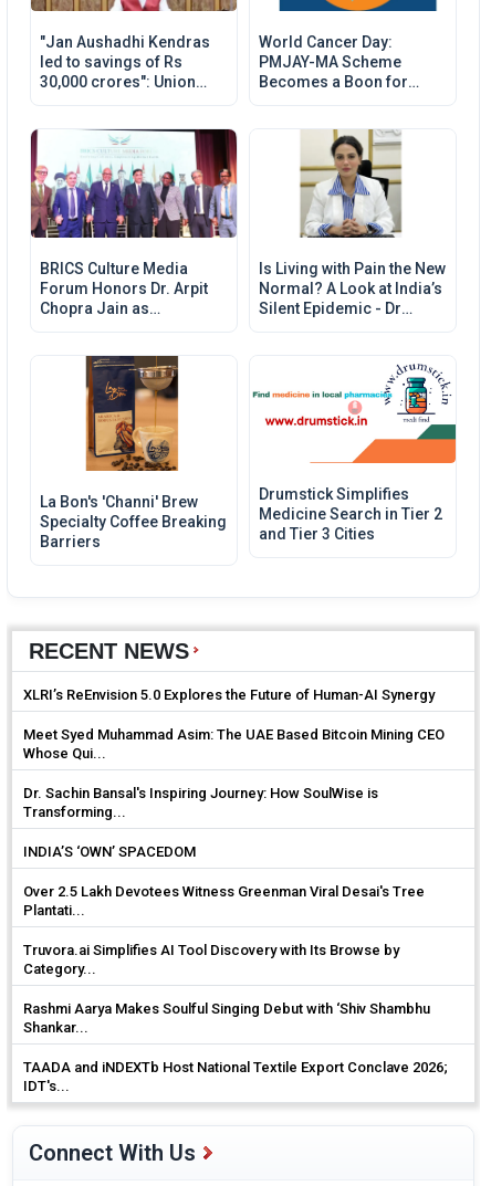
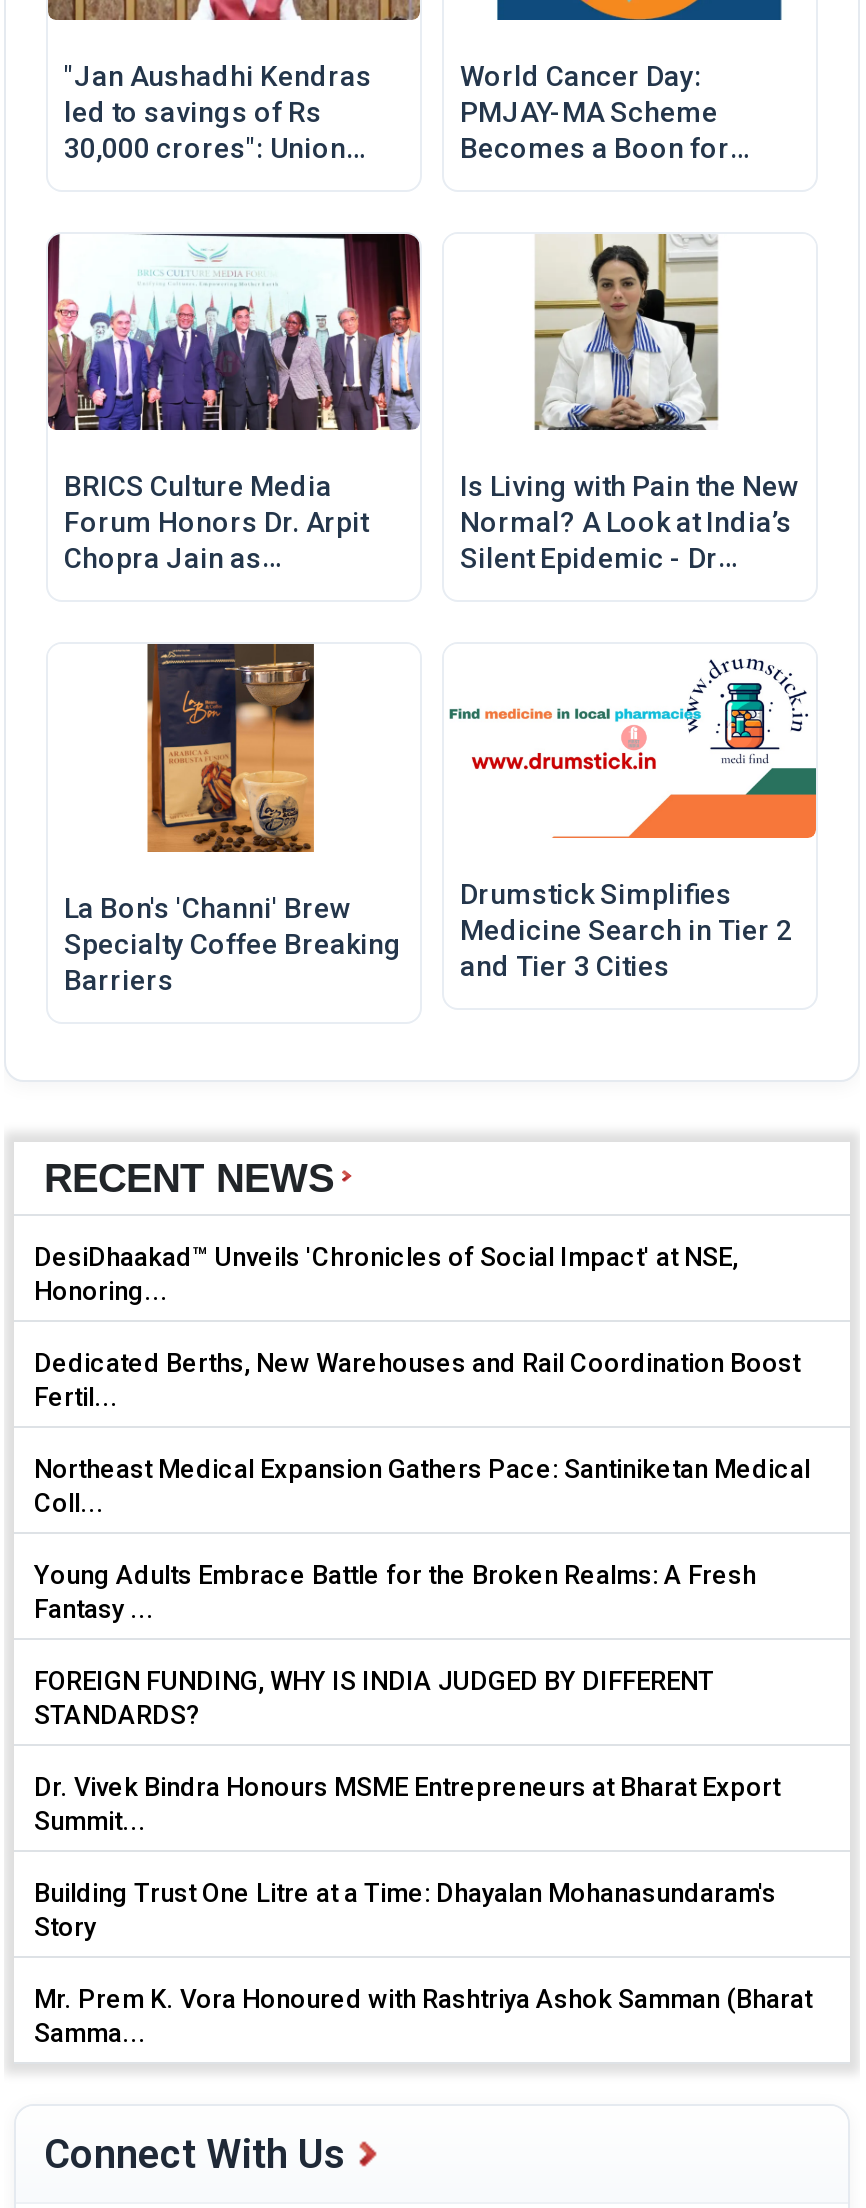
[23,687,435,703] XLRI’s ReEnvision 5.0 Explores the Future of Human-AI Synergy -> [34,1242,738,1306] DesiDhaakad™ Unveils 'Chronicles of Social Impact' at NSE, | Honoring...
[23,726,445,762] Meet Syed Muhammad Asim: The UAE Based Bitcoin Mining CEO | Whose Qui... -> [34,1348,800,1412] Dedicated Berths, New Warehouses and Rail Coordination Boost | Fertil...
[23,785,378,820] Dr. Sachin Bansal's Inspiring Journey: How SoulWise is | Transforming... -> [34,1454,810,1518] Northeast Medical Expansion Gathers Pace: Santiniketan Medical | Coll...
[23,843,196,860] INDIA’S ‘OWN’ SPACEDOM -> [34,1560,756,1624] Young Adults Embrace Battle for the Broken Realms: A Fresh | Fantasy ...
[23,883,425,919] Over 2.5 Lakh Devotees Witness Greenman Viral Desai's Tree | Plantati... -> [34,1666,714,1730] FOREIGN FUNDING, WHY IS INDIA JUDGED BY DIFFERENT | STANDARDS?
[23,942,399,977] Truvora.ai Simplifies AI Tool Discovery with Its Browse by | Category... -> [34,1772,780,1836] Dr. Vivek Bindra Honours MSME Entrepreneurs at Bharat Export | Summit...
[23,1000,430,1036] Rashmi Aarya Makes Soulful Singing Debut with ‘Shiv Shambhu | Shankar... -> [34,1878,776,1942] Building Trust One Litre at a Time: Dhayalan Mohanasundaram's | Story
[23,1059,448,1094] TAADA and iNDEXTb Host National Textile Export Conclave 2026; | IDT's... -> [34,1984,812,2048] Mr. Prem K. Vora Honoured with Rashtriya Ashok Samman (Bharat | Samma...

